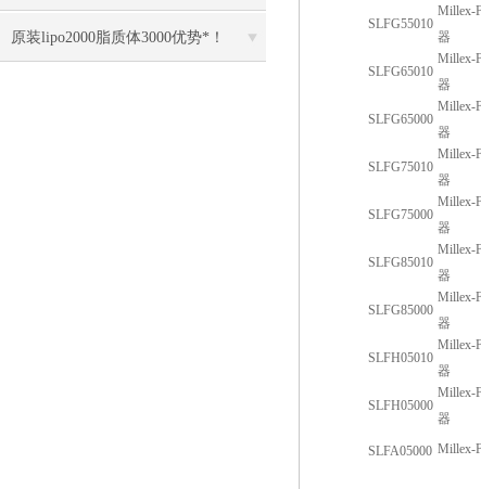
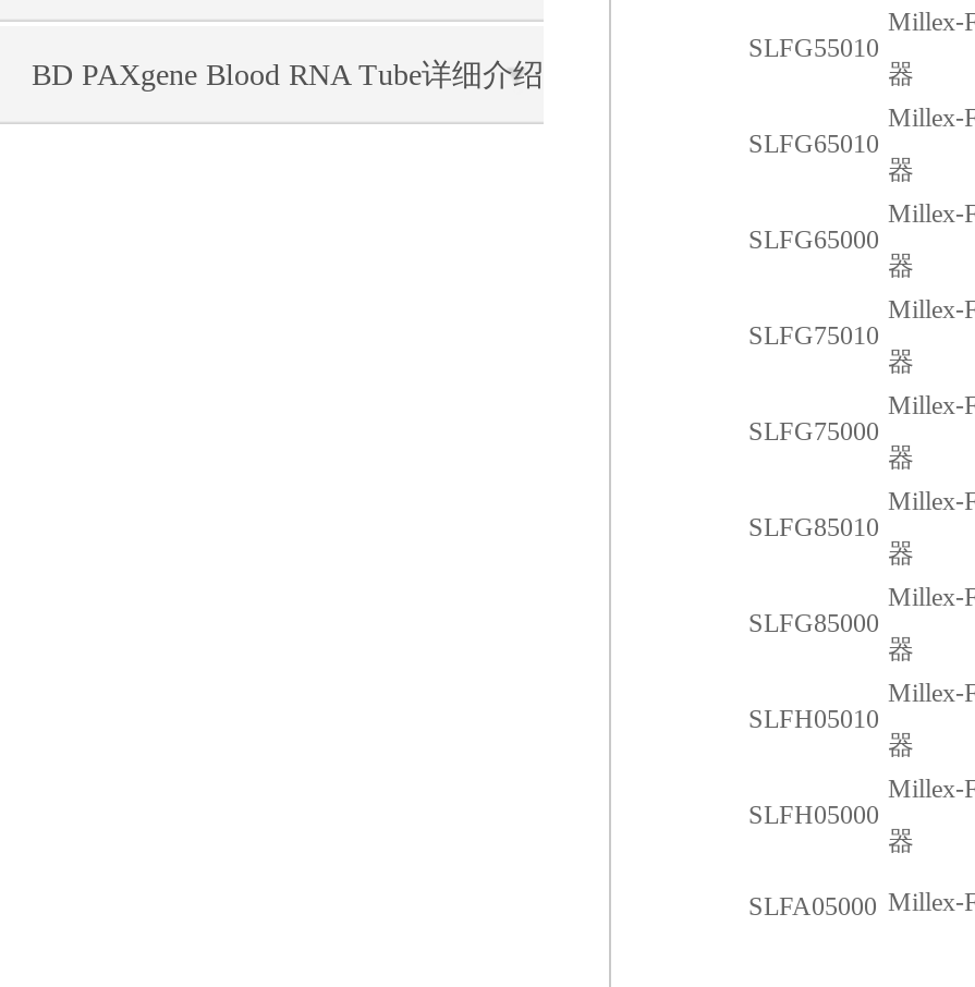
[11,29,225,46] 原装lipo2000脂质体3000优势*！ -> [32,59,544,92] BD PAXgene Blood RNA Tube详细介绍

